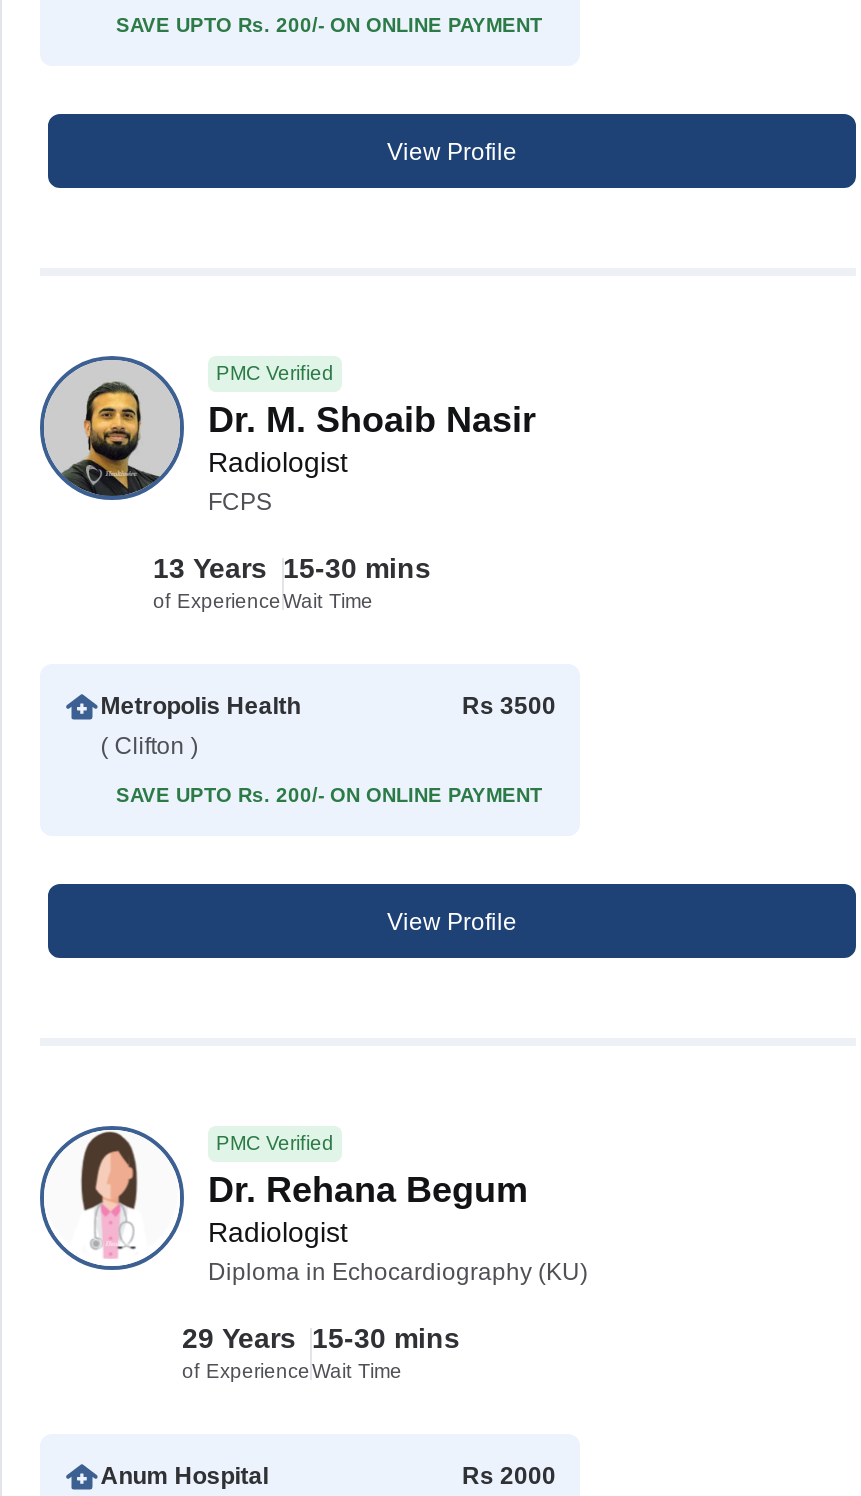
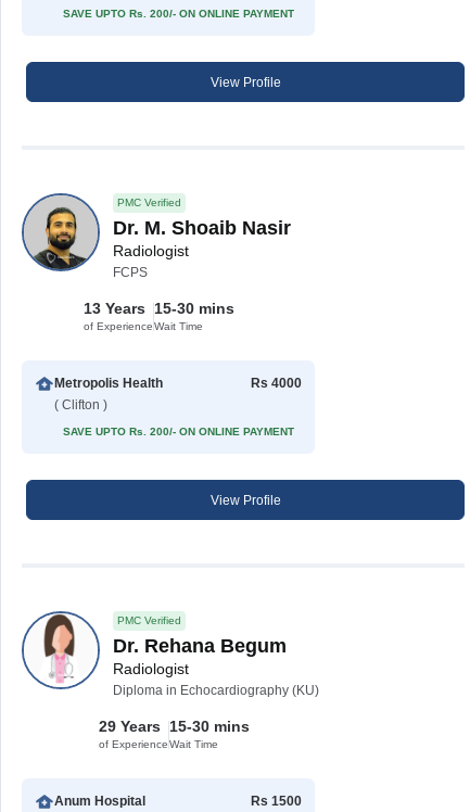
[462,692,556,720] Rs 3500 -> [251,376,302,391] Rs 4000
[462,1462,556,1490] Rs 2000 -> [251,794,302,809] Rs 1500

